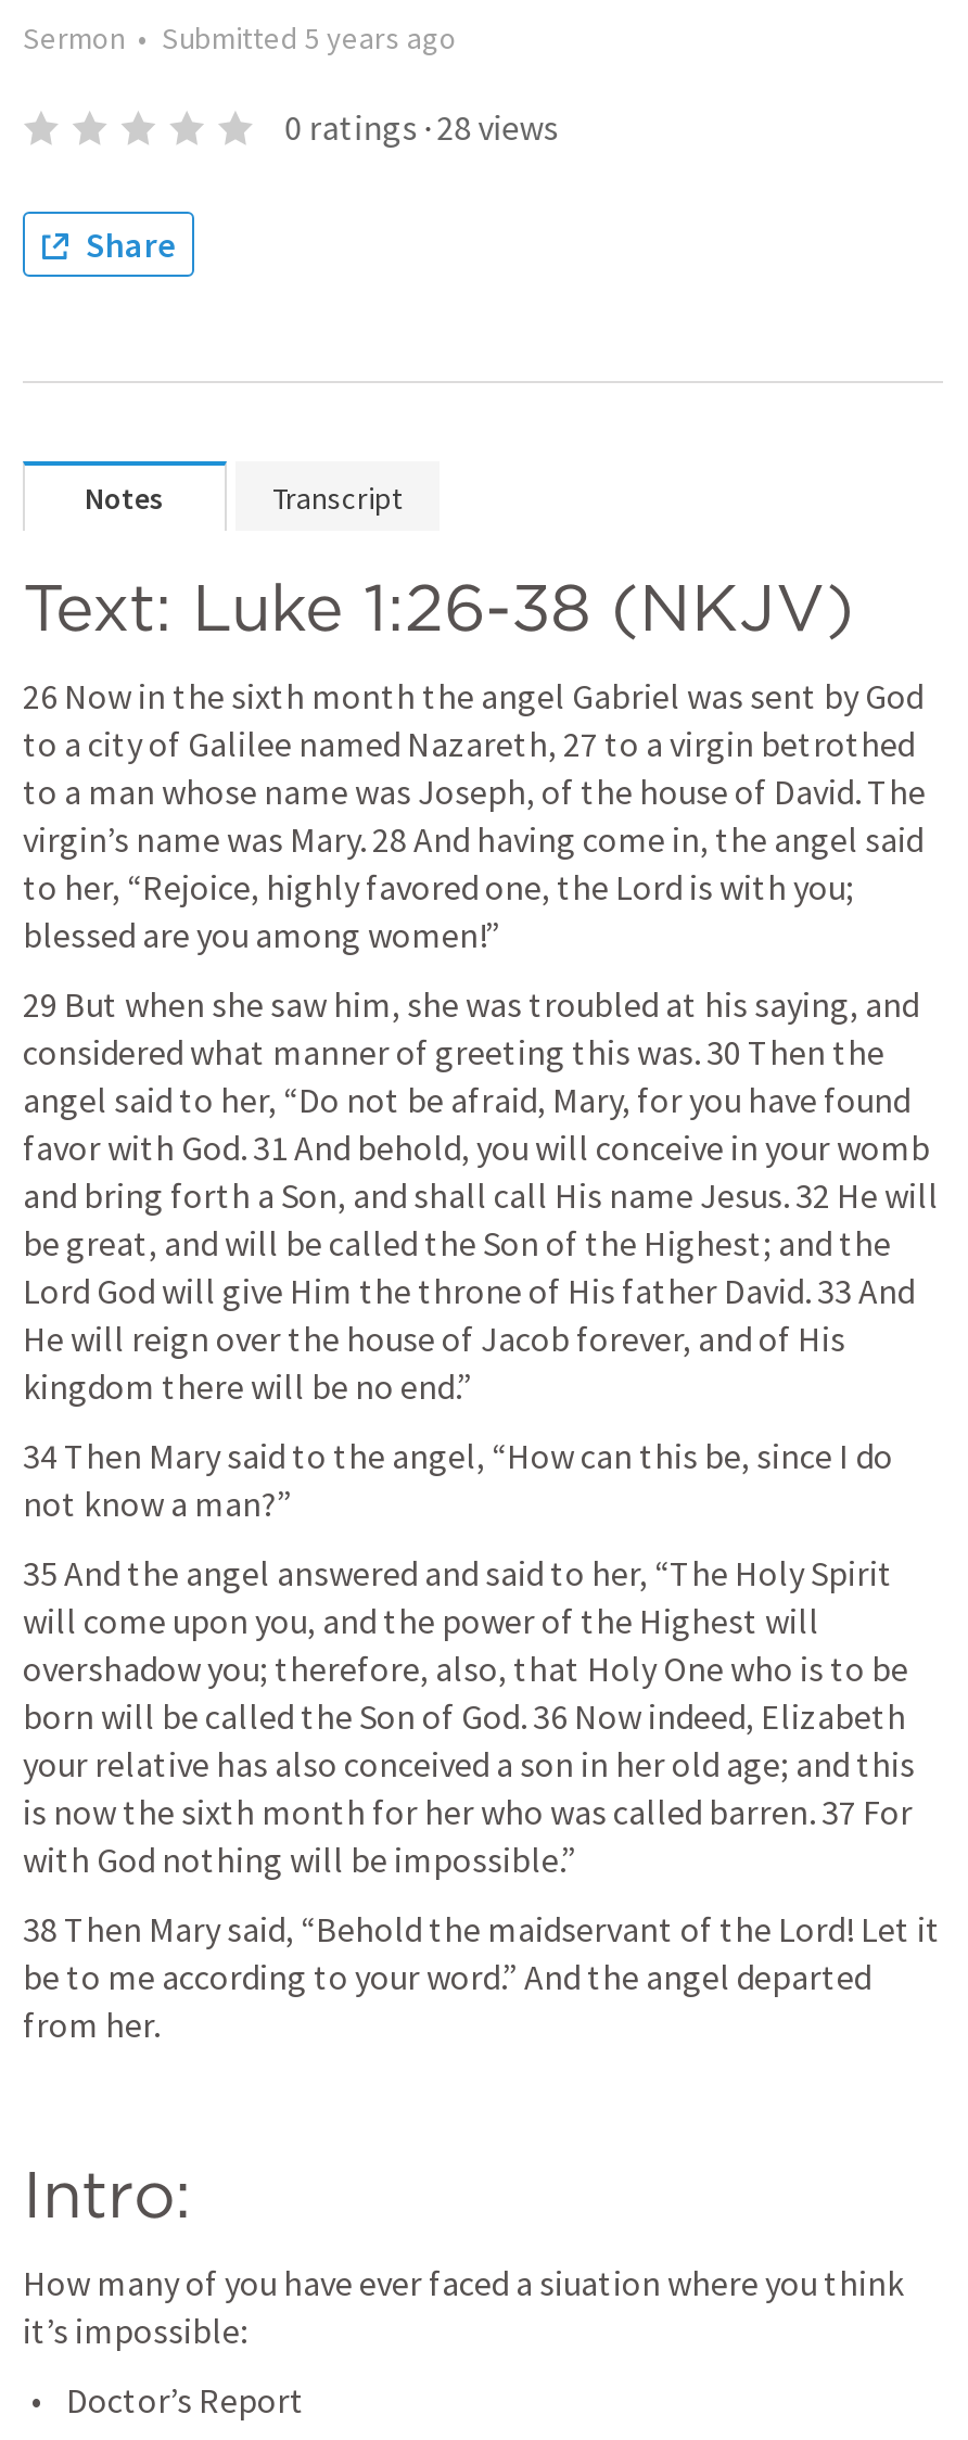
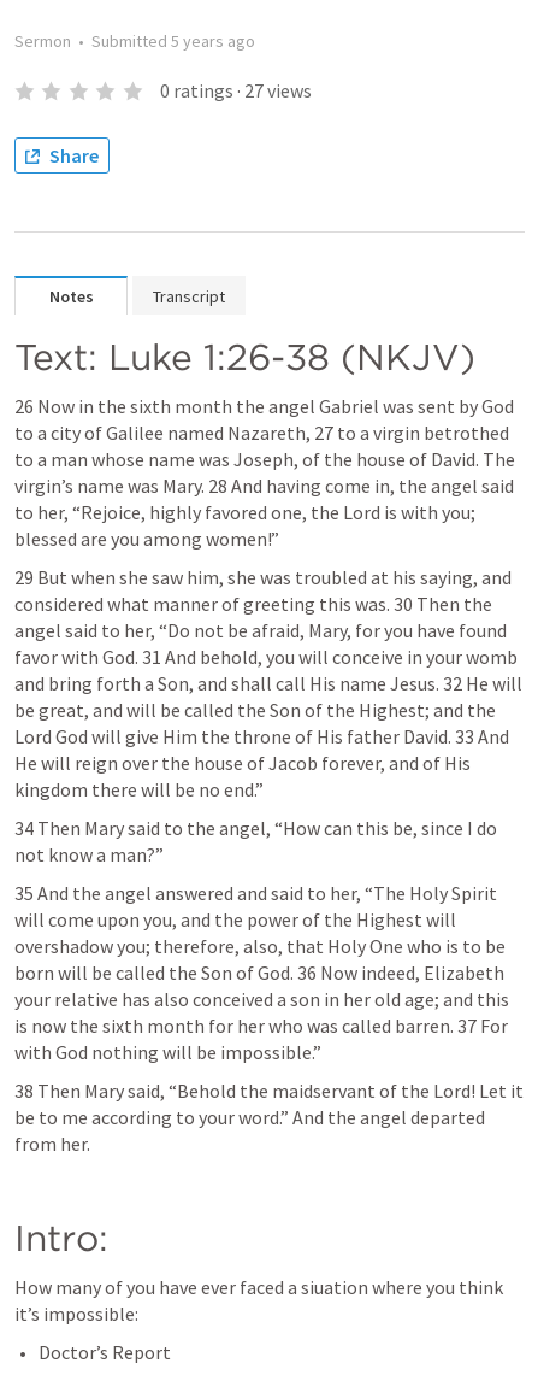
[285,105,558,149] 0 ratings · 28 views -> [160,78,311,102] 0 ratings · 27 views

